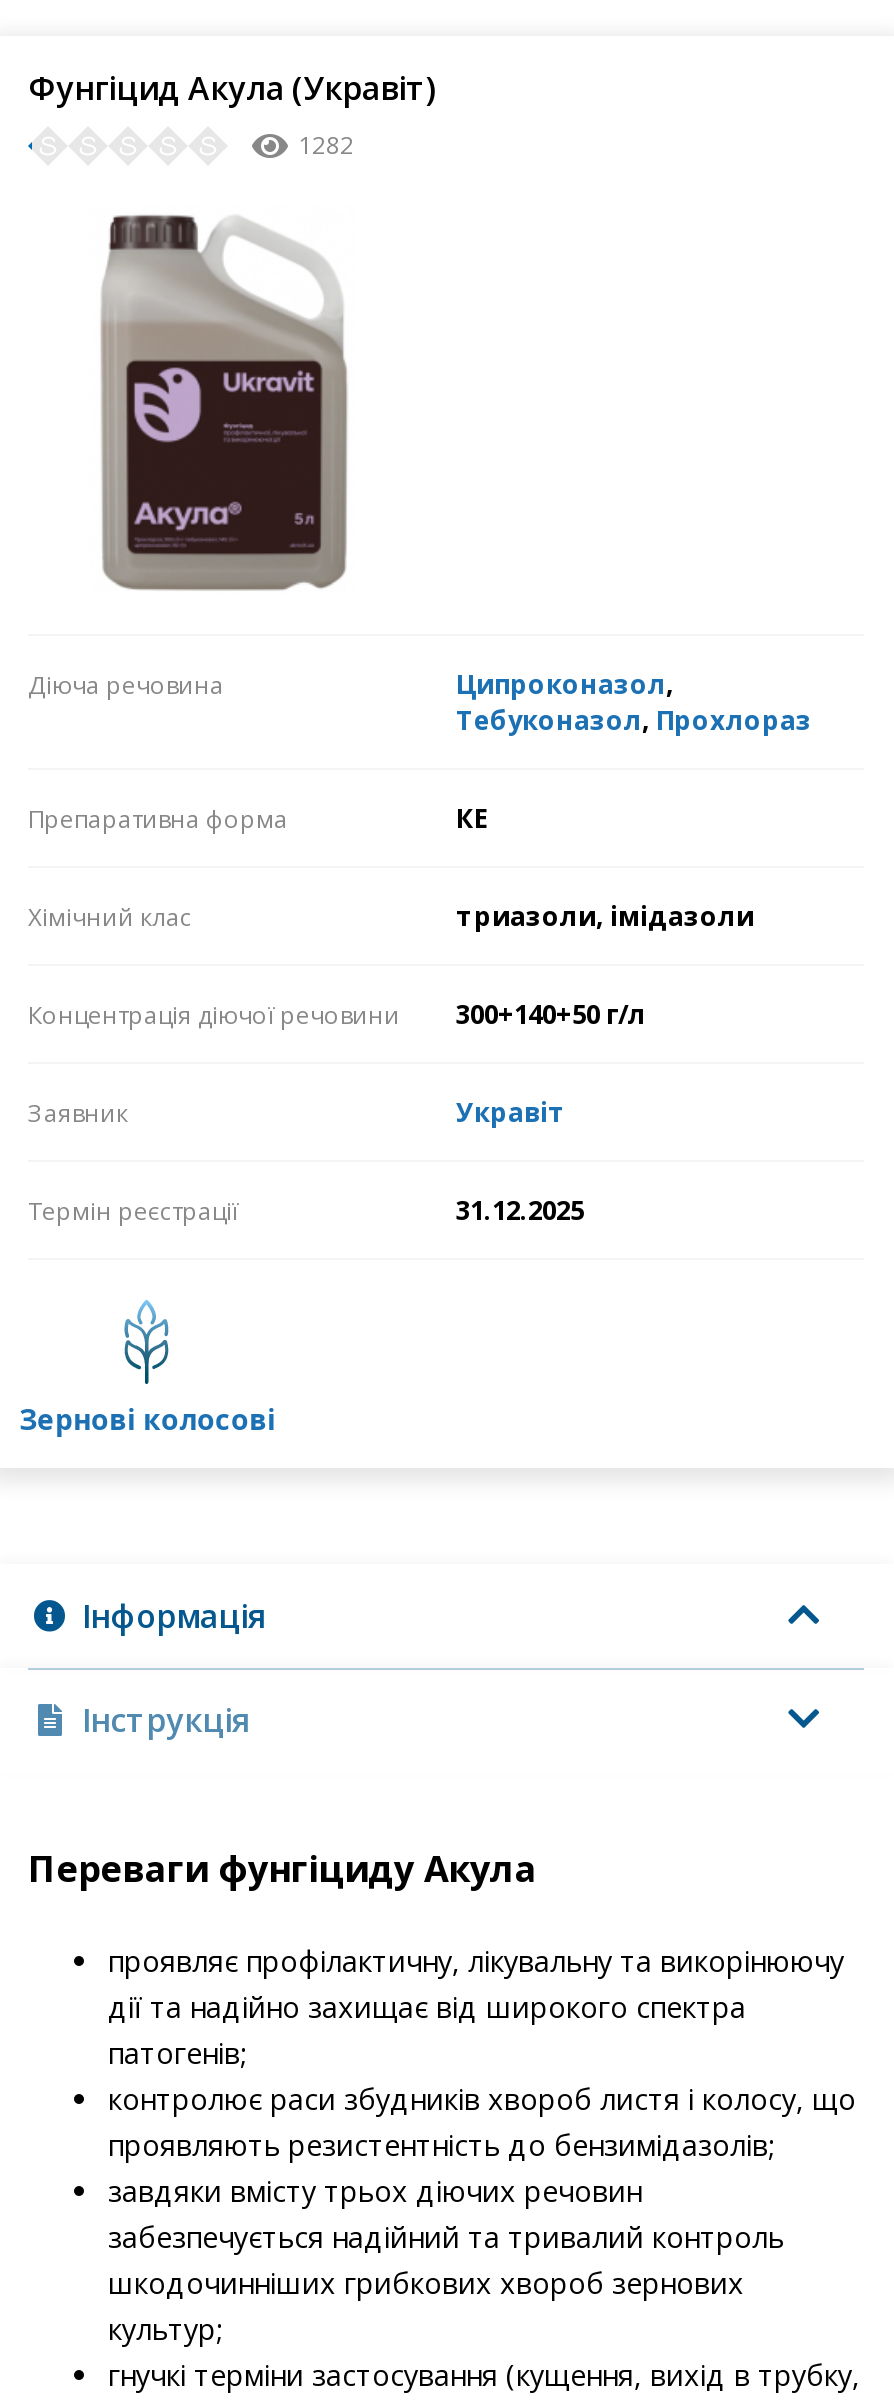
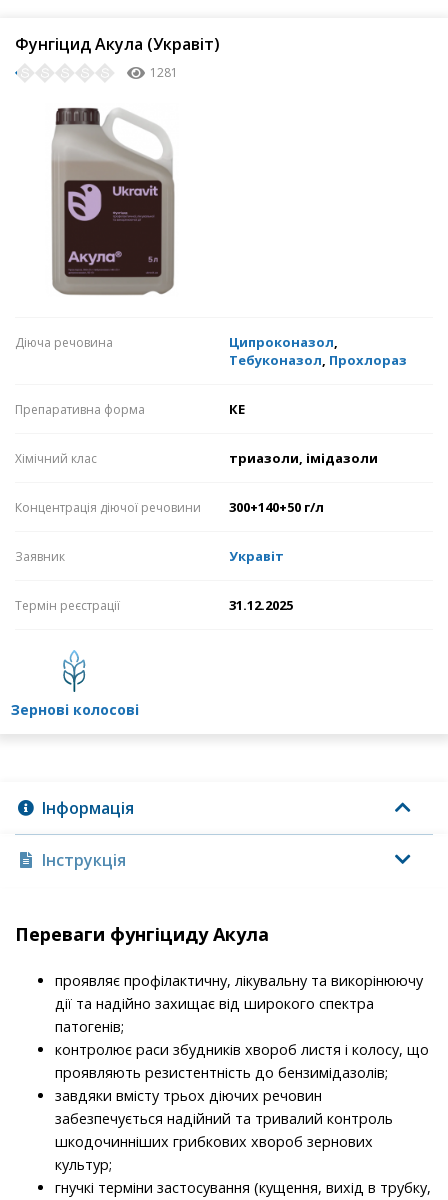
[298,129,354,163] 1282 -> [150,64,178,81] 1281

